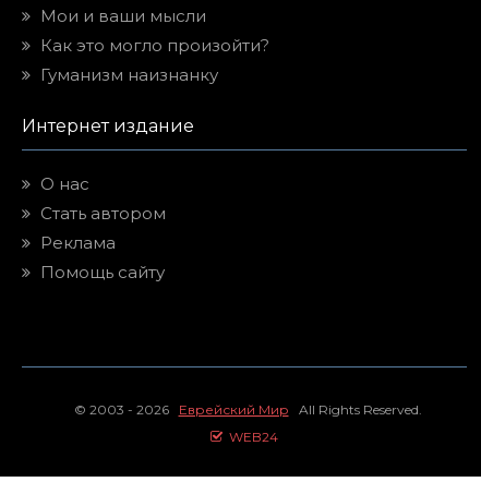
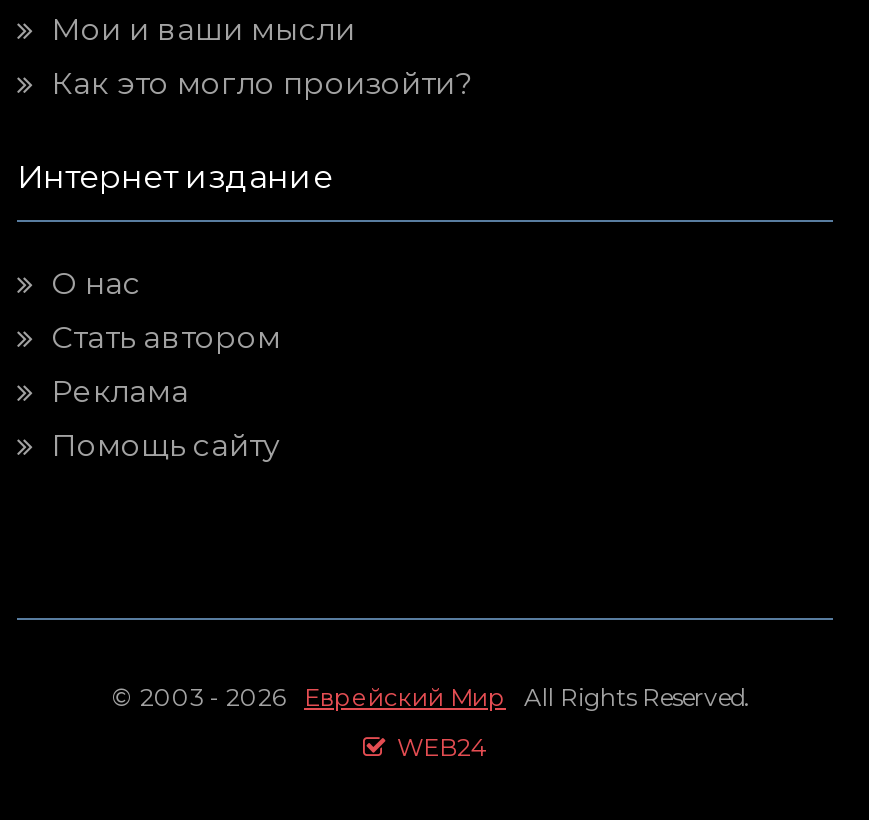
[40,64,218,85] Гуманизм наизнанку -> none

